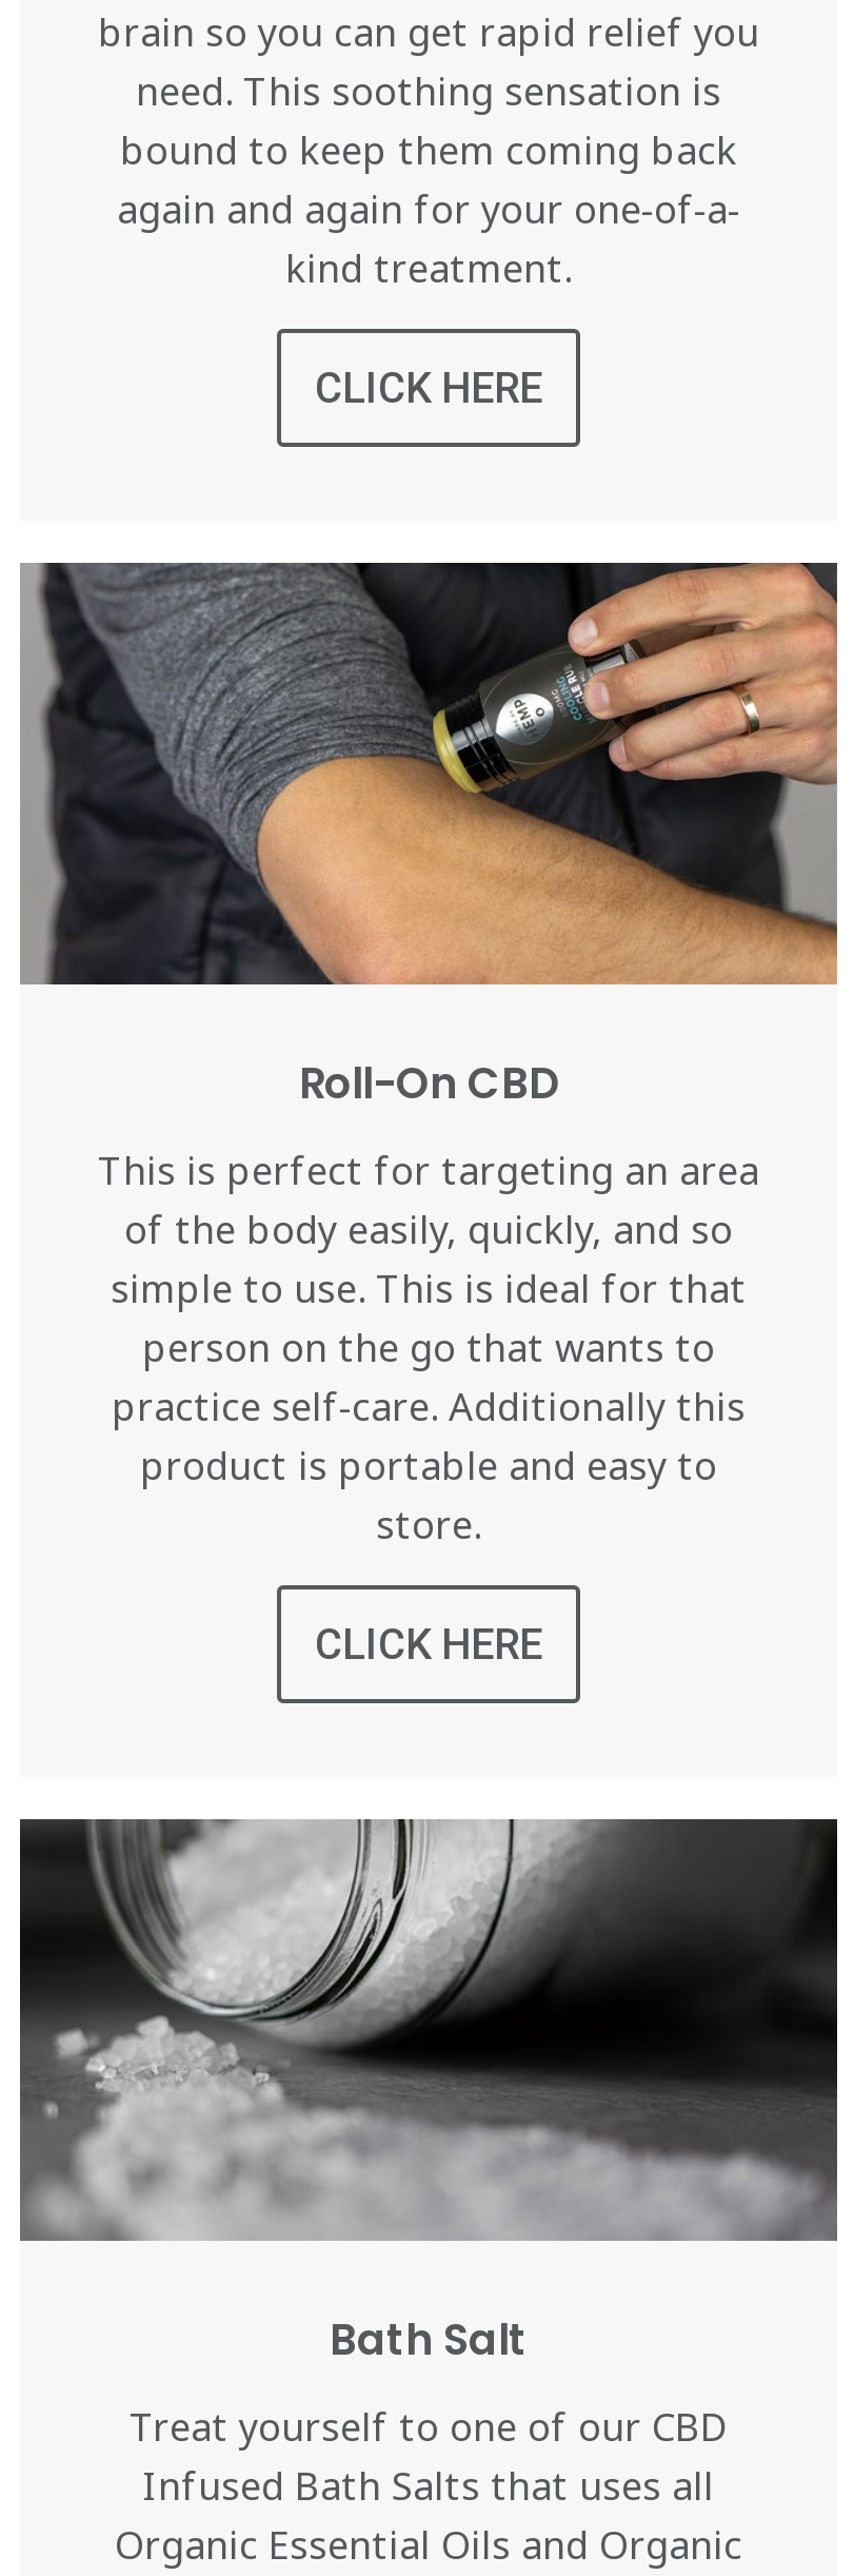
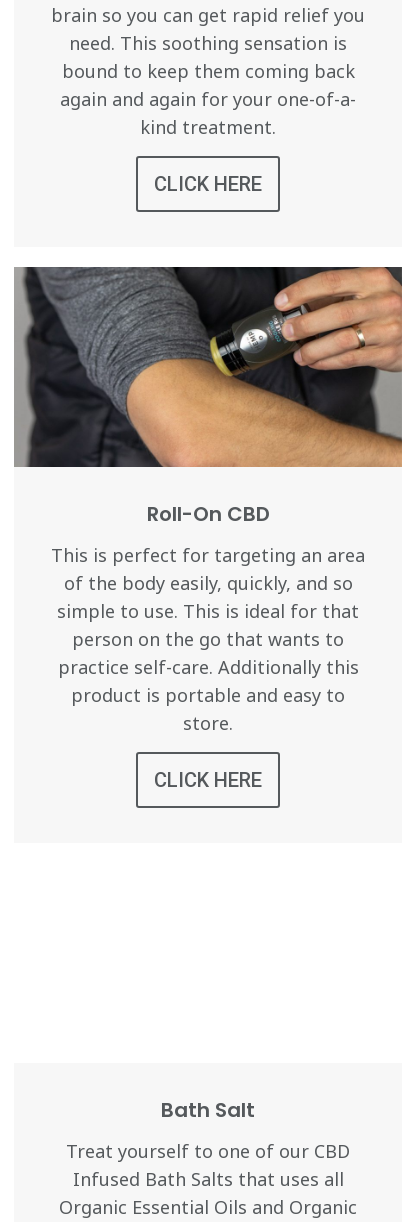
[18,1817,839,2243] [image] -> none

